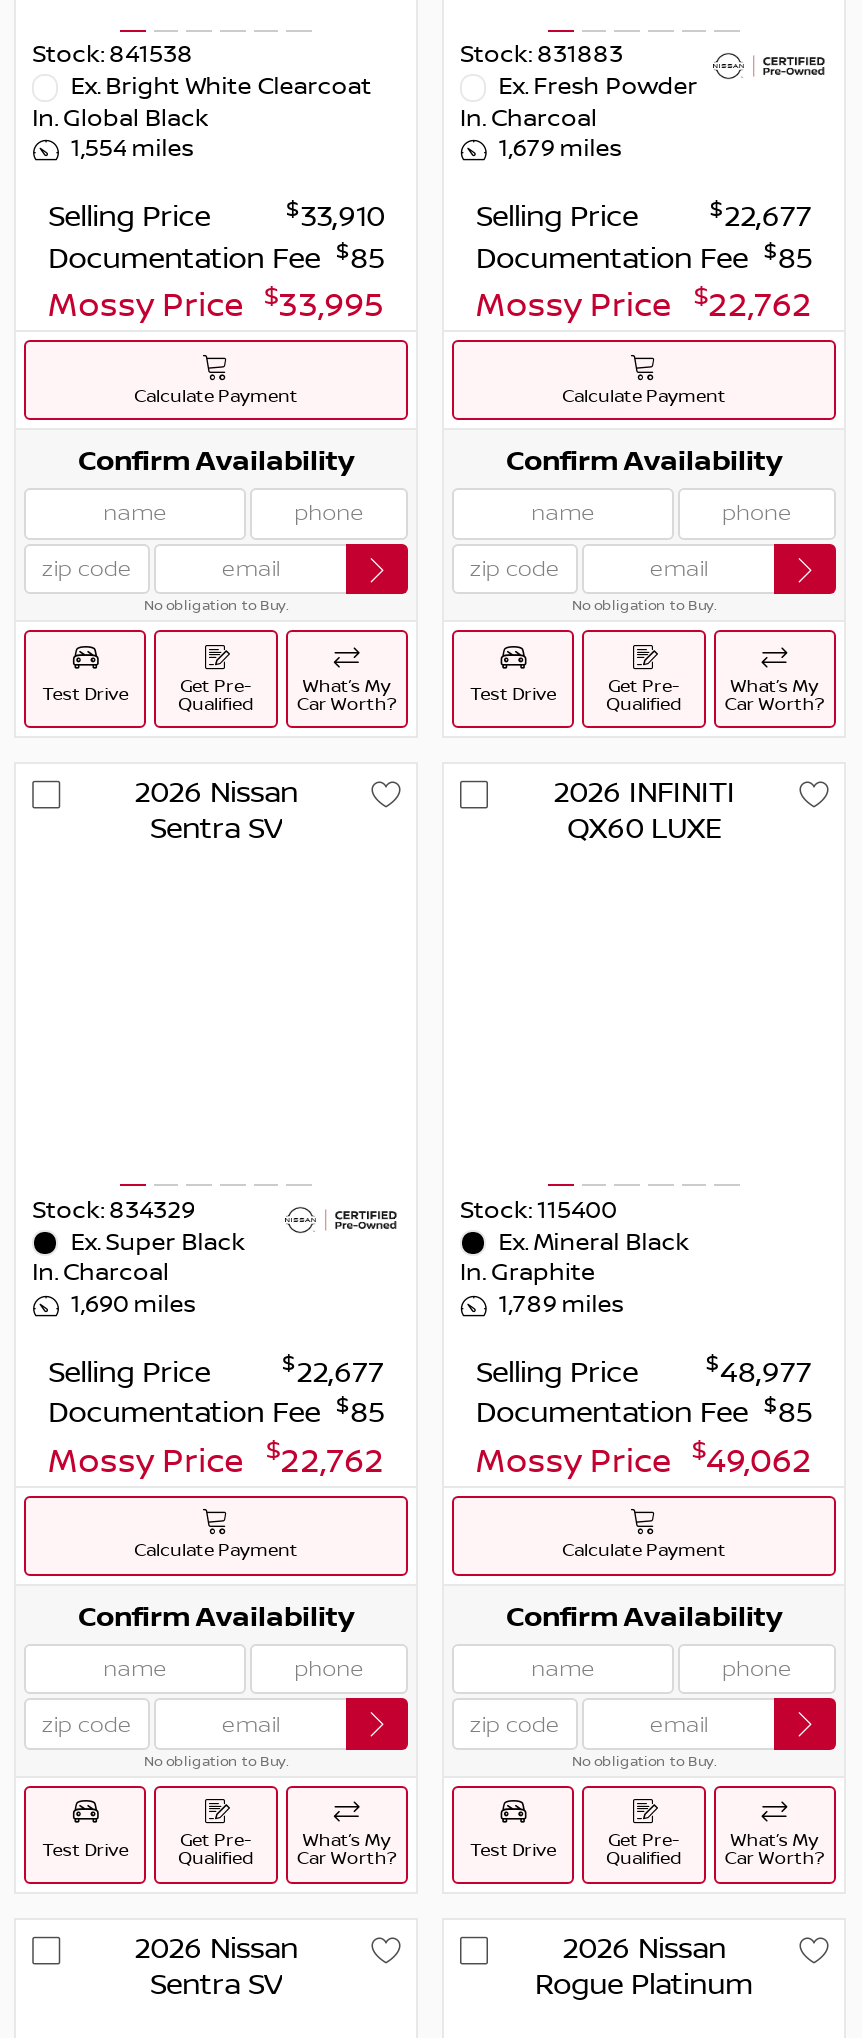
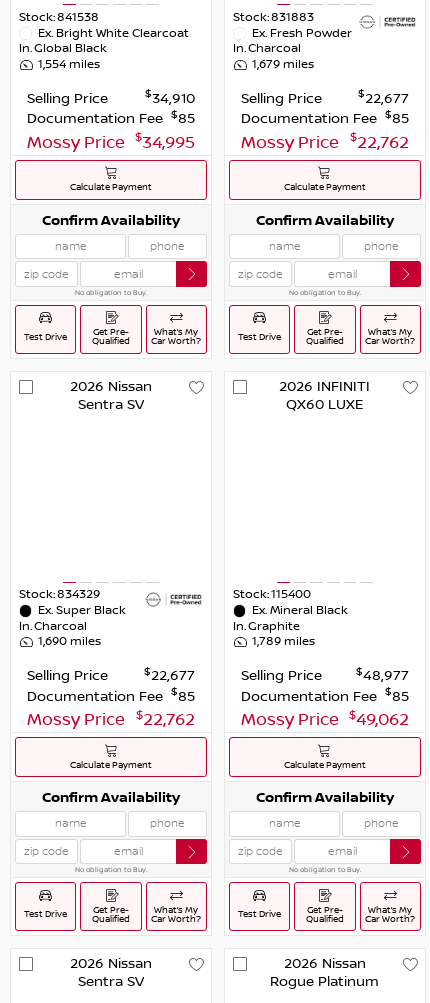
[286,195,384,234] $33,910 -> [145,87,195,107] $34,910
[48,282,384,326] Mossy Price $33,995 -> [27,130,195,153] Mossy Price $34,995

